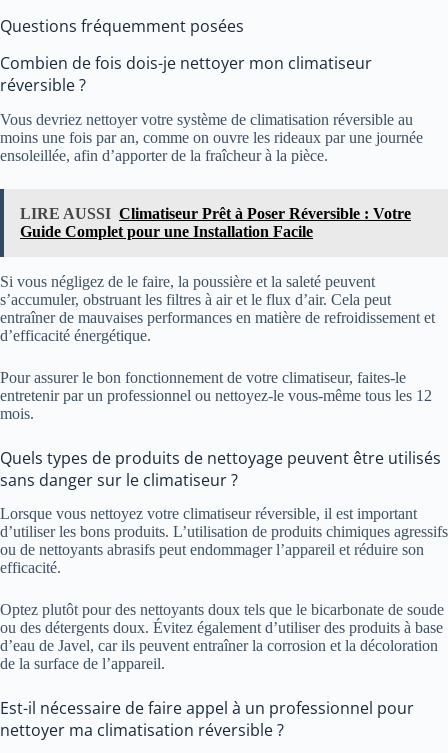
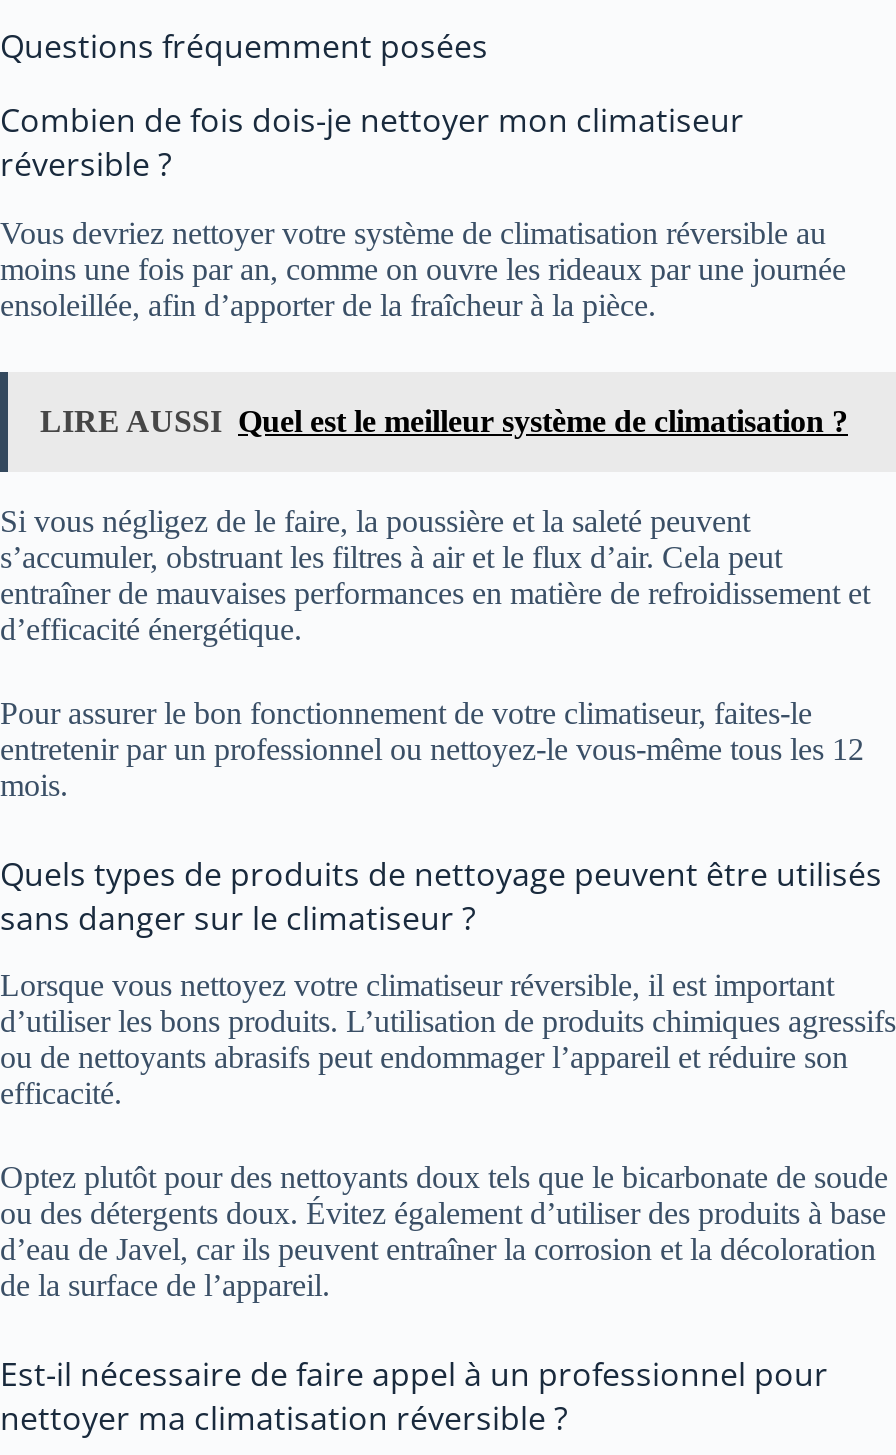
[20,205,411,240] LIRE AUSSI Climatiseur Prêt à Poser Réversible : Votre | Guide Complet pour une Installation Facile -> [40,403,848,437] LIRE AUSSI Quel est le meilleur système de climatisation ?

